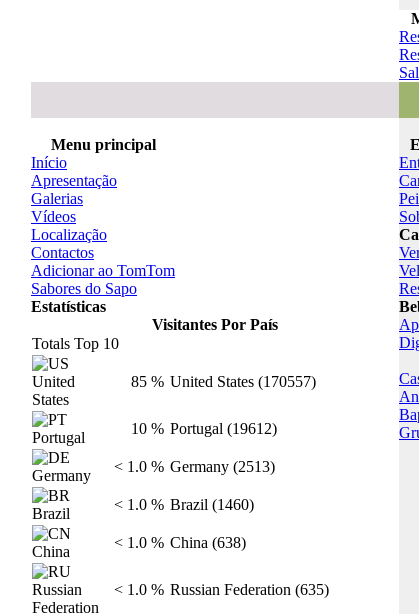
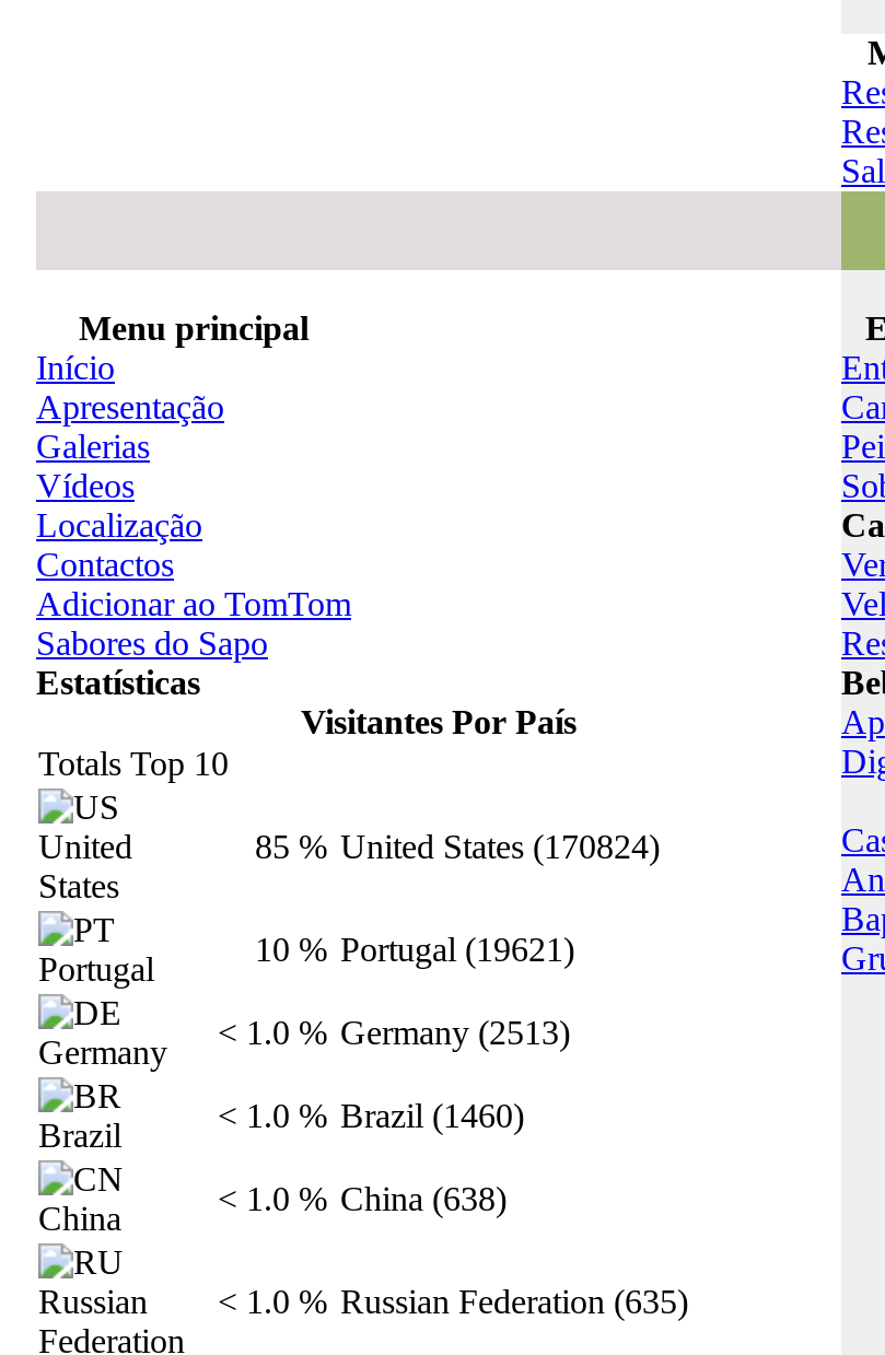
[127,373,316,390] 85 % United States (170557) -> [246,828,660,865] 85 % United States (170824)
[127,420,277,437] 10 % Portugal (19612) -> [246,931,574,968] 10 % Portugal (19621)

